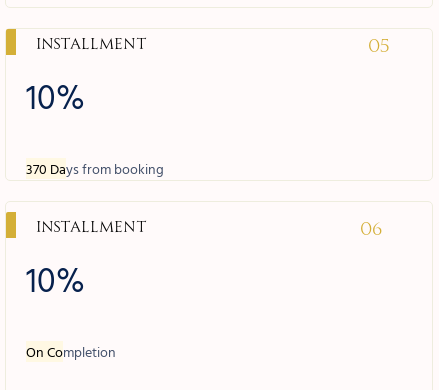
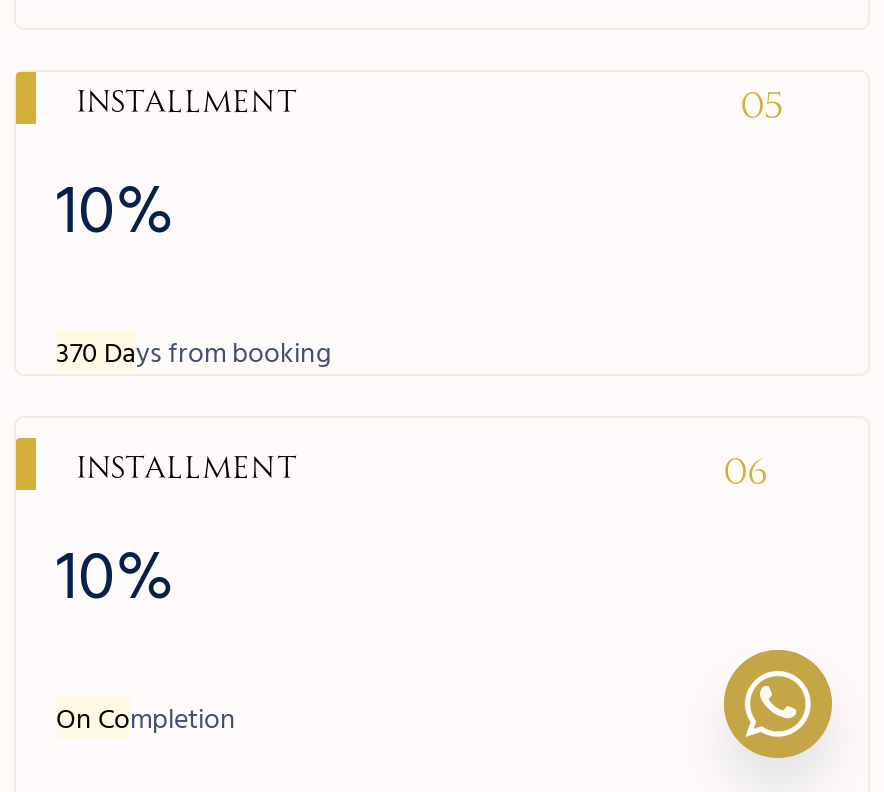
none -> [722,648,834,772] [image]

